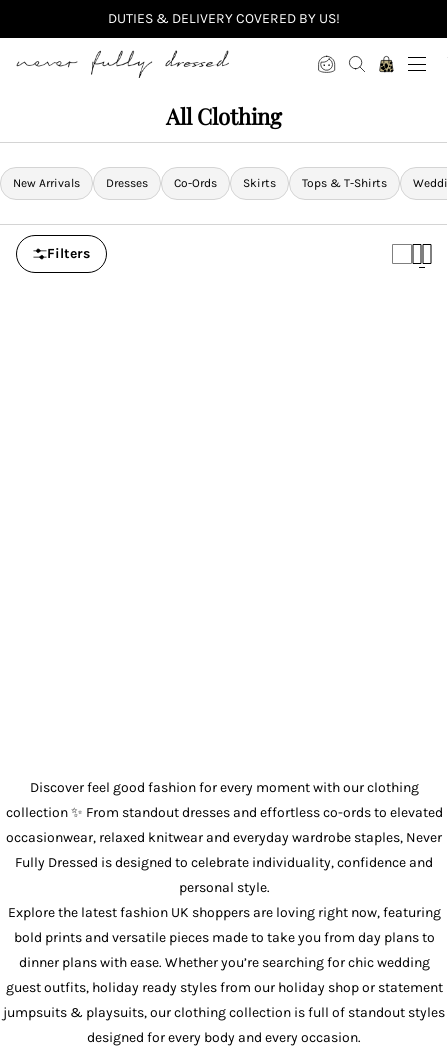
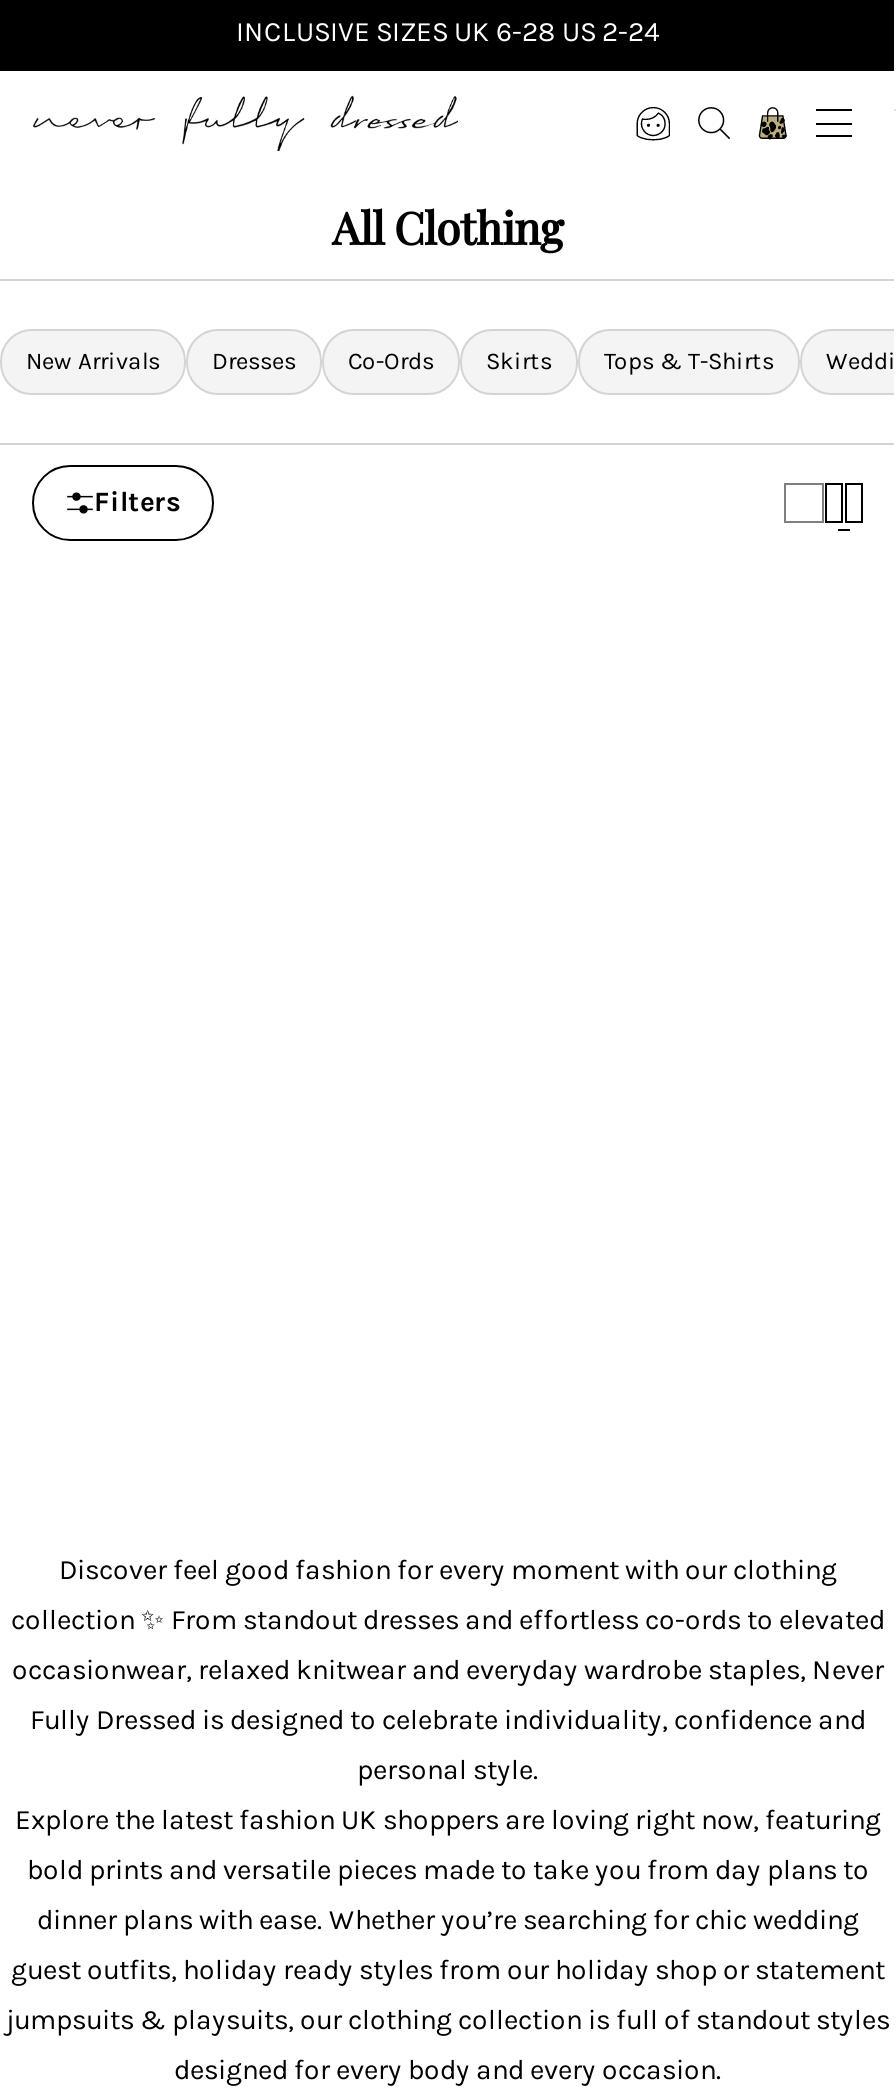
[108,10,340,27] DUTIES & DELIVERY COVERED BY US! -> [236,15,660,49] INCLUSIVE SIZES UK 6-28 US 2-24

